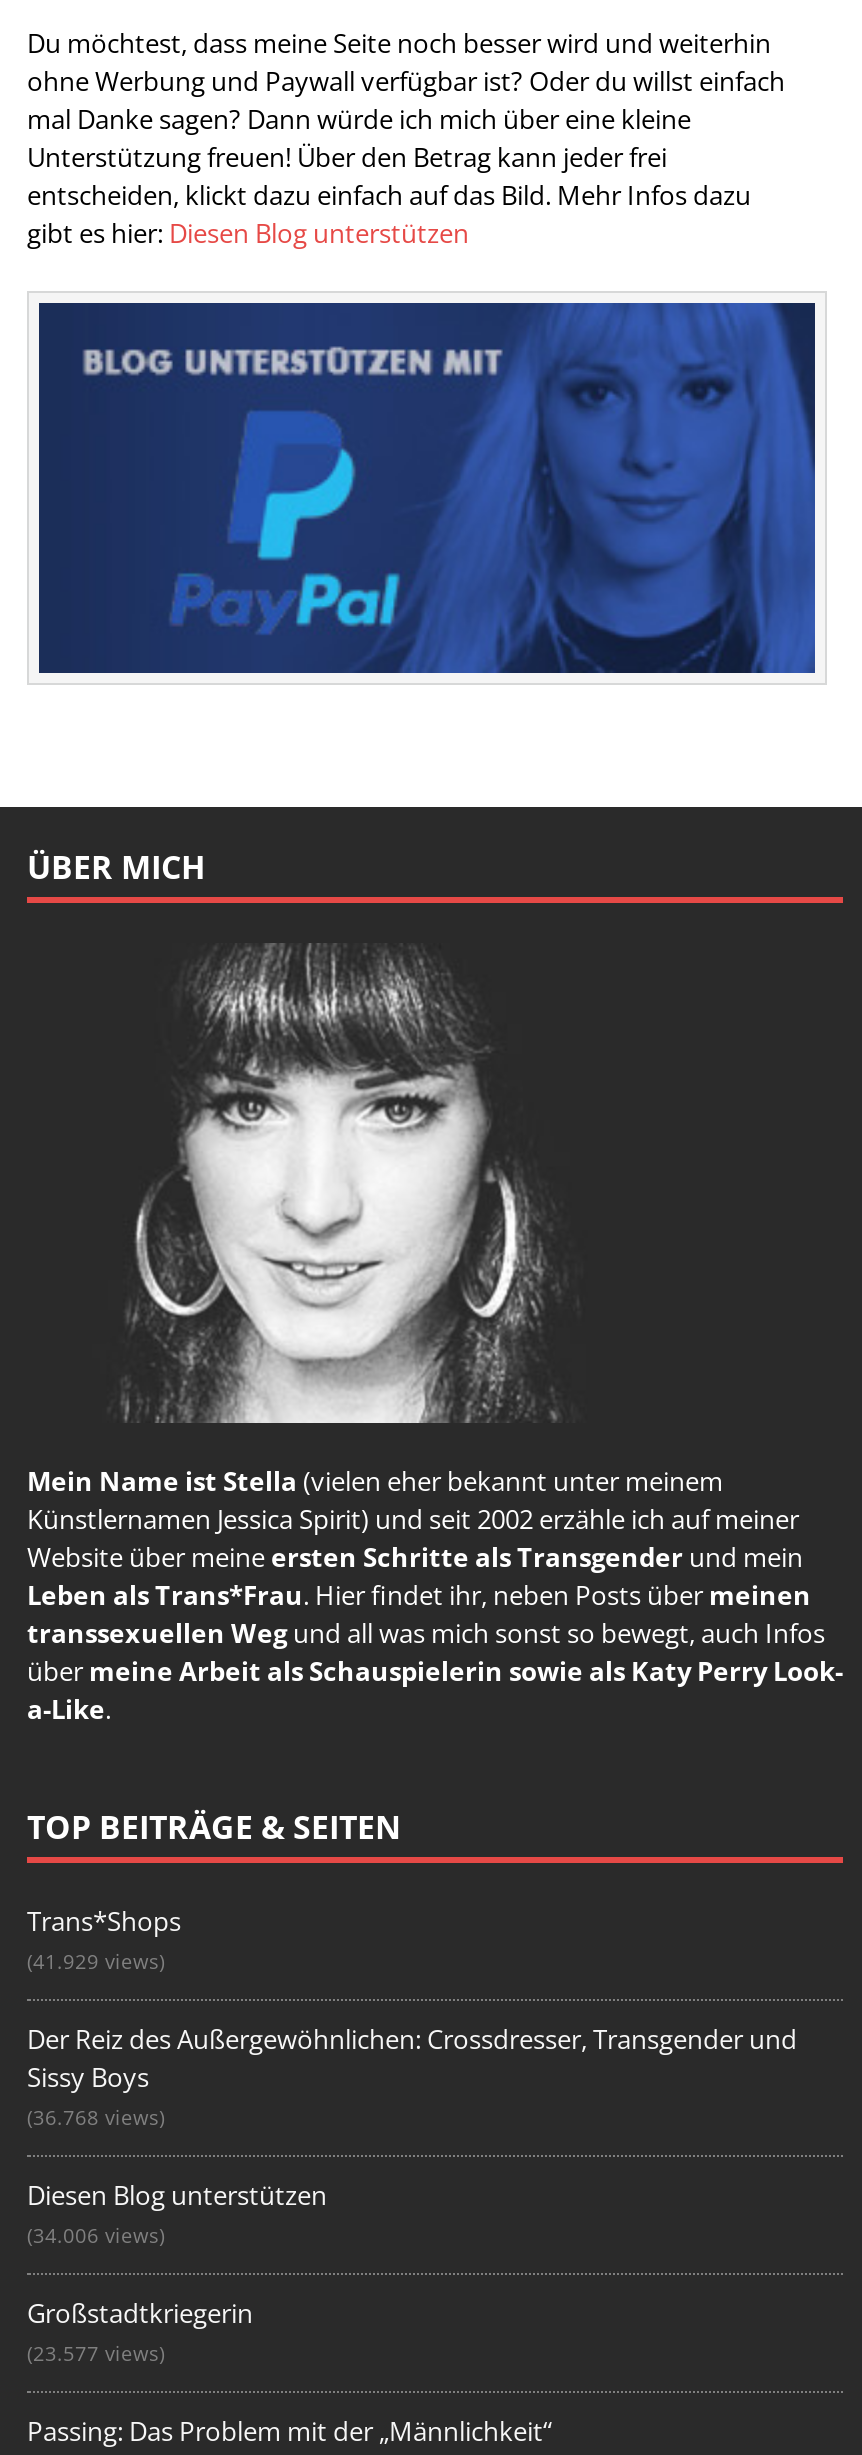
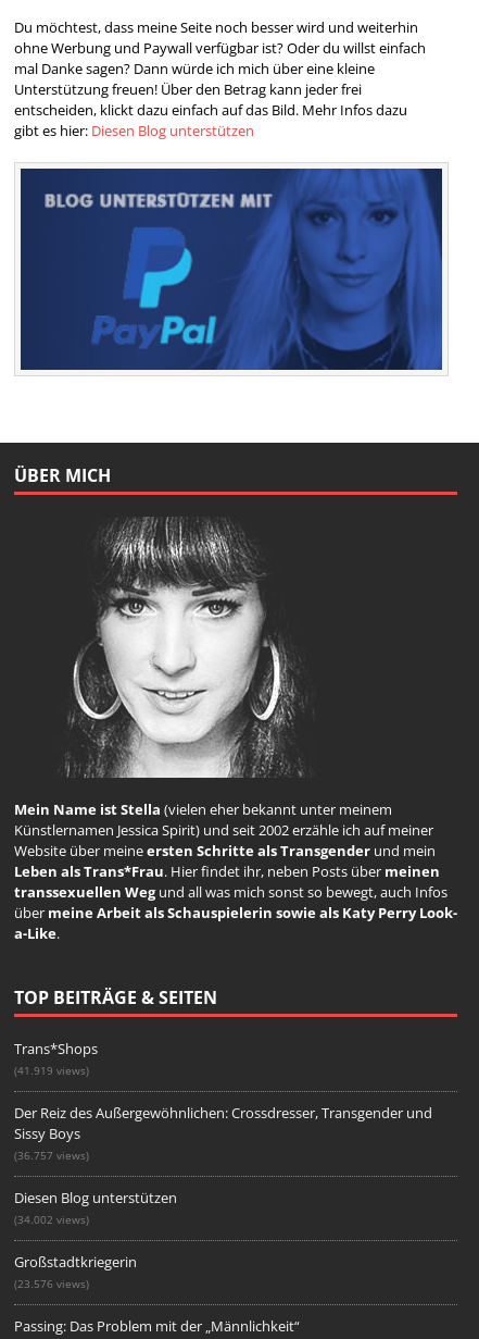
[27,1948,165,1976] (41.929 views) -> [14,1063,89,1078] (41.919 views)
[27,2104,165,2132] (36.768 views) -> [14,1148,89,1163] (36.757 views)
[27,2222,165,2250] (34.006 views) -> [14,1212,89,1227] (34.002 views)
[27,2340,165,2368] (23.577 views) -> [14,1276,89,1292] (23.576 views)

